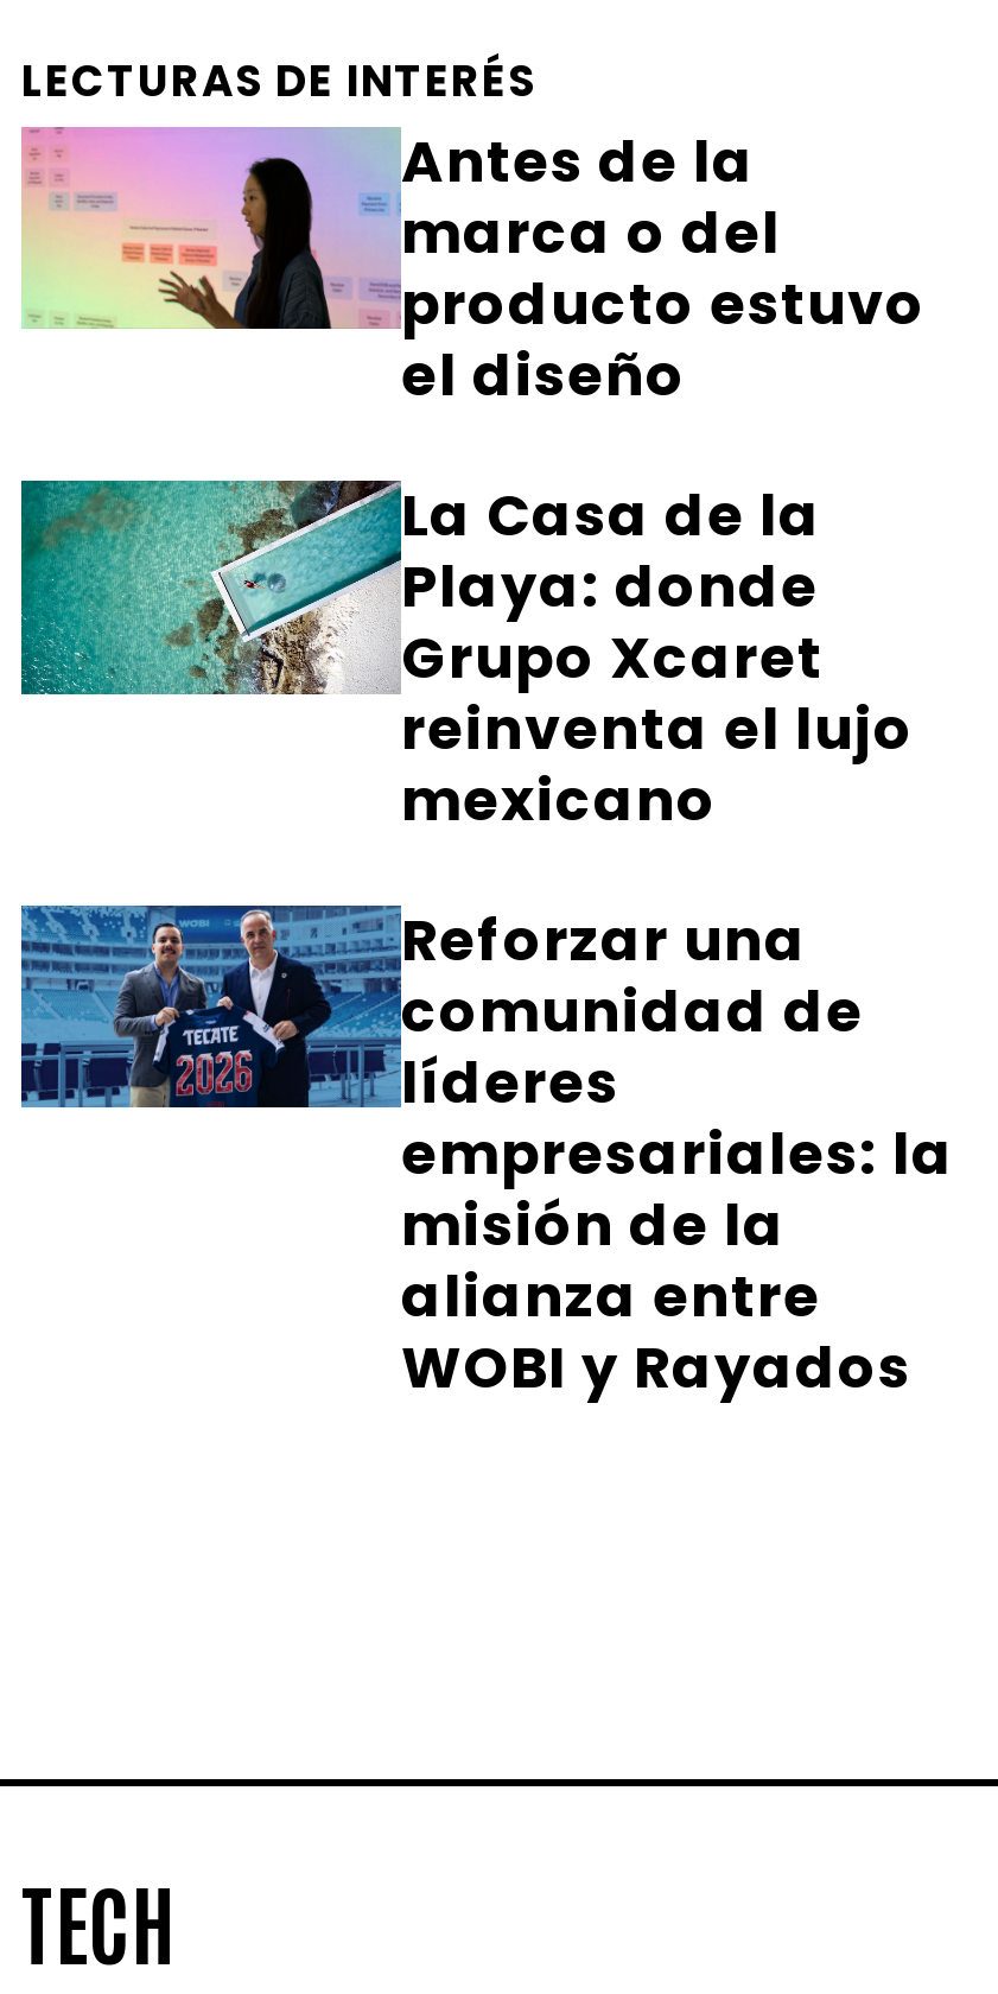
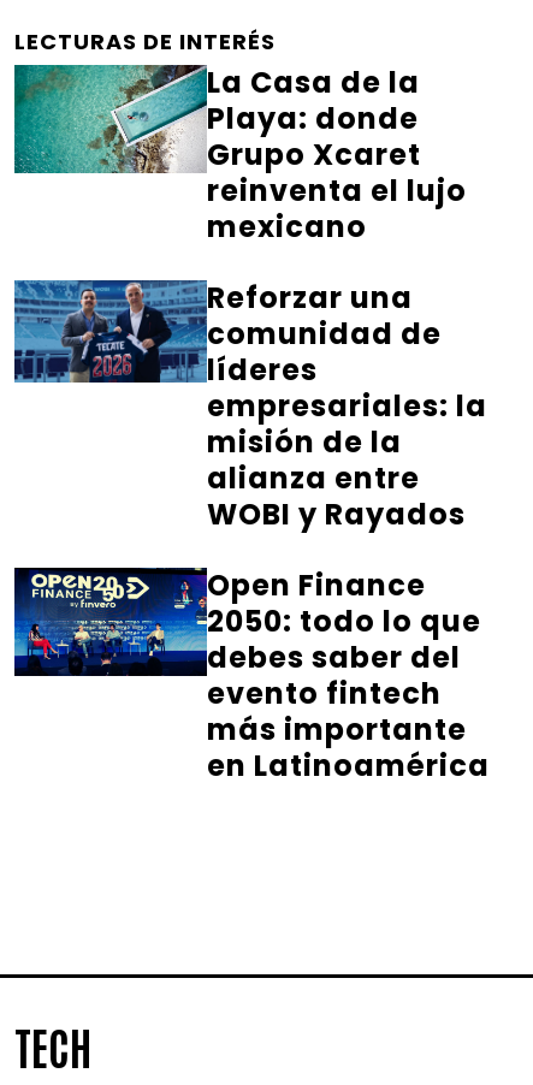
[21,122,926,414] [image] | Antes de la | marca o del | producto estuvo | el diseño -> none
moved [19,476,954,1407] -> [13,63,487,534]: [image] | La Casa de la | Playa: donde | ... | alianza entre | WOBI y Rayados
none -> [13,565,490,786] [image] | Open Finance | 2050: todo lo que | debes saber del | evento fintech | más importante | en Latinoamérica

